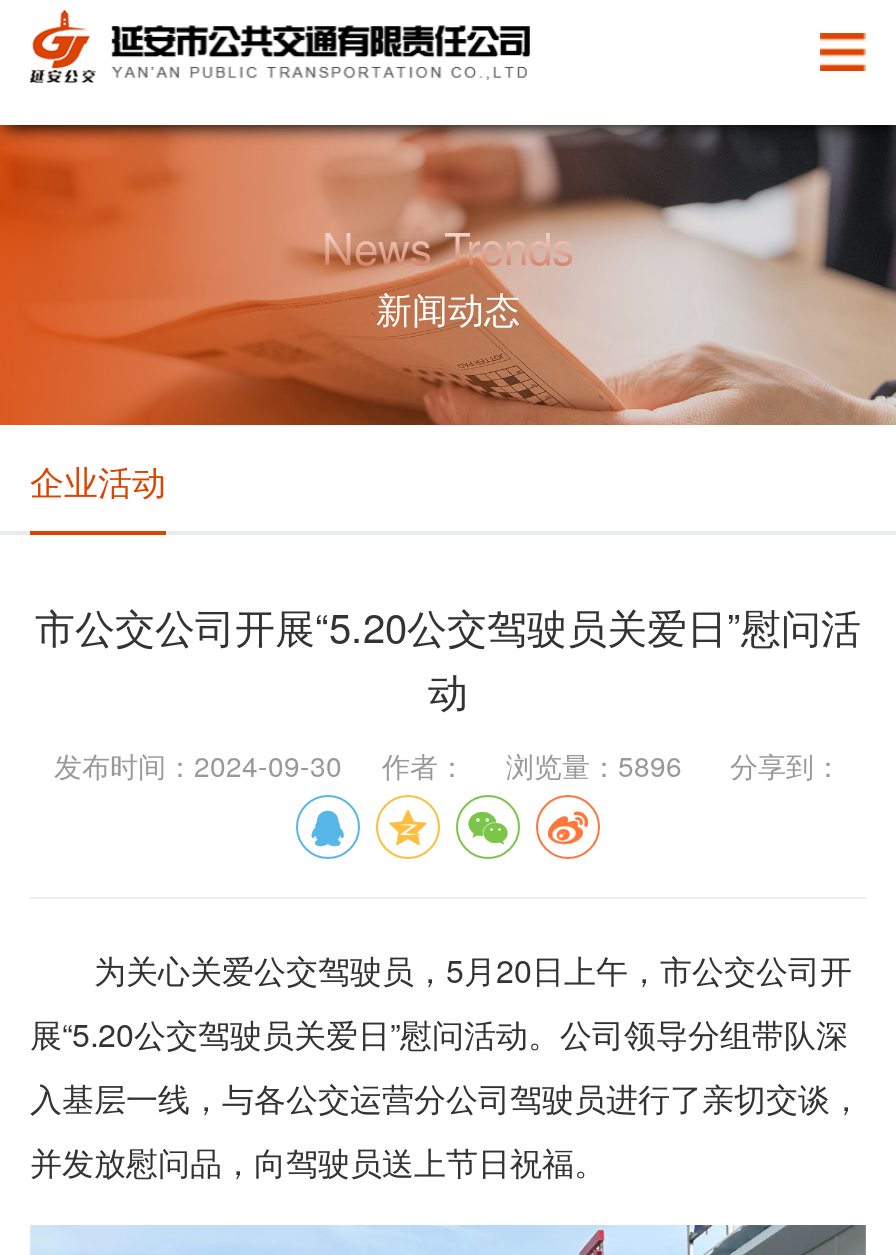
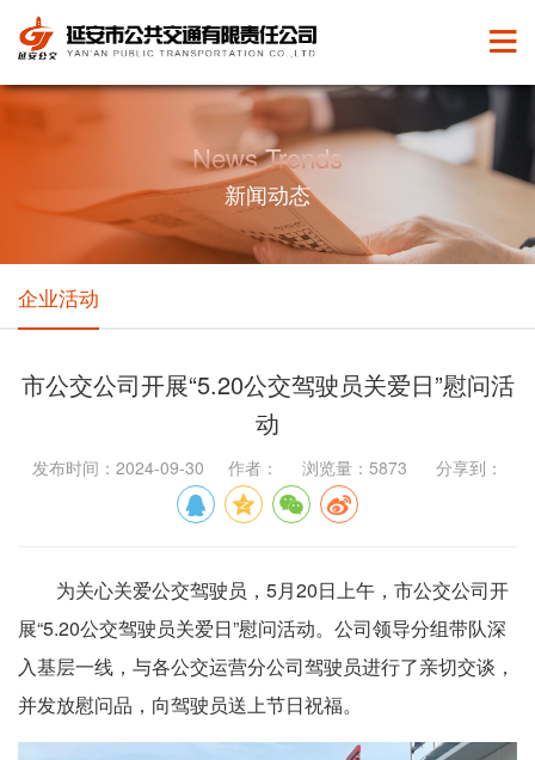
[54,745,842,785] 发布时间：2024-09-30 作者： 浏览量：5896 分享到： -> [32,455,503,479] 发布时间：2024-09-30 作者： 浏览量：5873 分享到：

